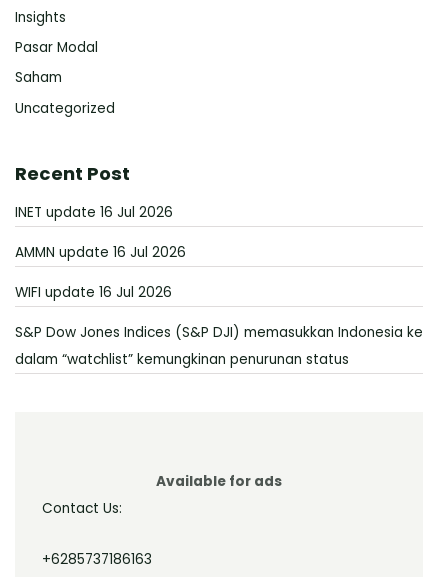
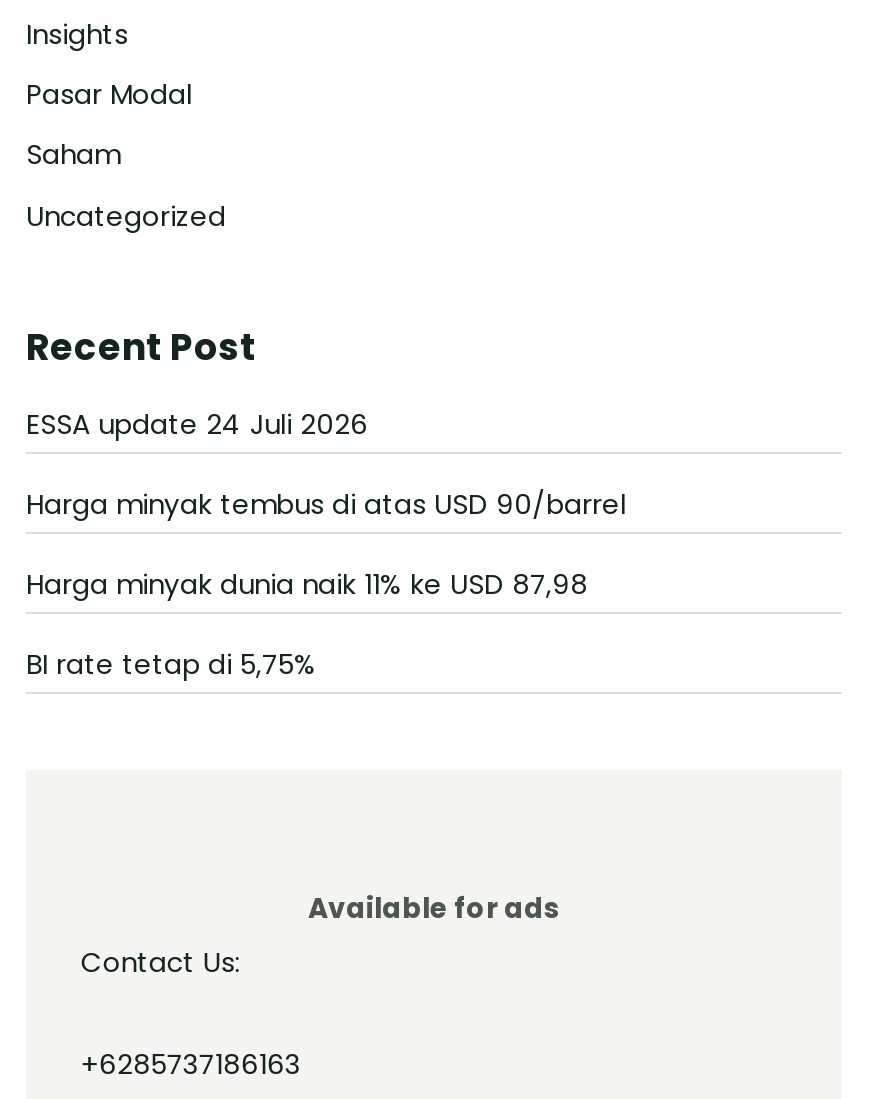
[15,203,173,222] INET update 16 Jul 2026 -> [26,406,368,444] ESSA update 24 Juli 2026
[15,243,186,262] AMMN update 16 Jul 2026 -> [26,486,626,524] Harga minyak tembus di atas USD 90/barrel
[15,283,172,302] WIFI update 16 Jul 2026 -> [26,566,588,604] Harga minyak dunia naik 11% ke USD 87,98
[15,323,423,369] S&P Dow Jones Indices (S&P DJI) memasukkan Indonesia ke | dalam “watchlist” kemungkinan penurunan status -> [26,646,316,684] BI rate tetap di 5,75%

